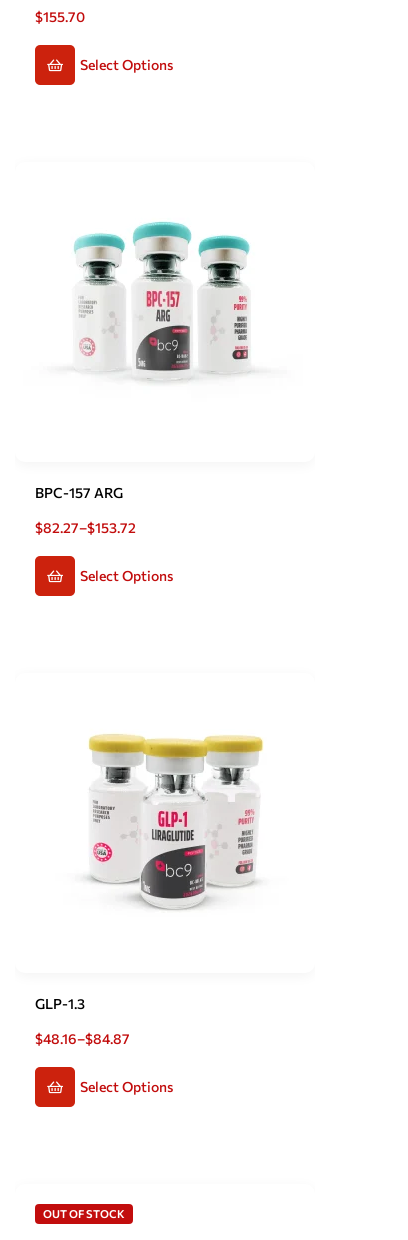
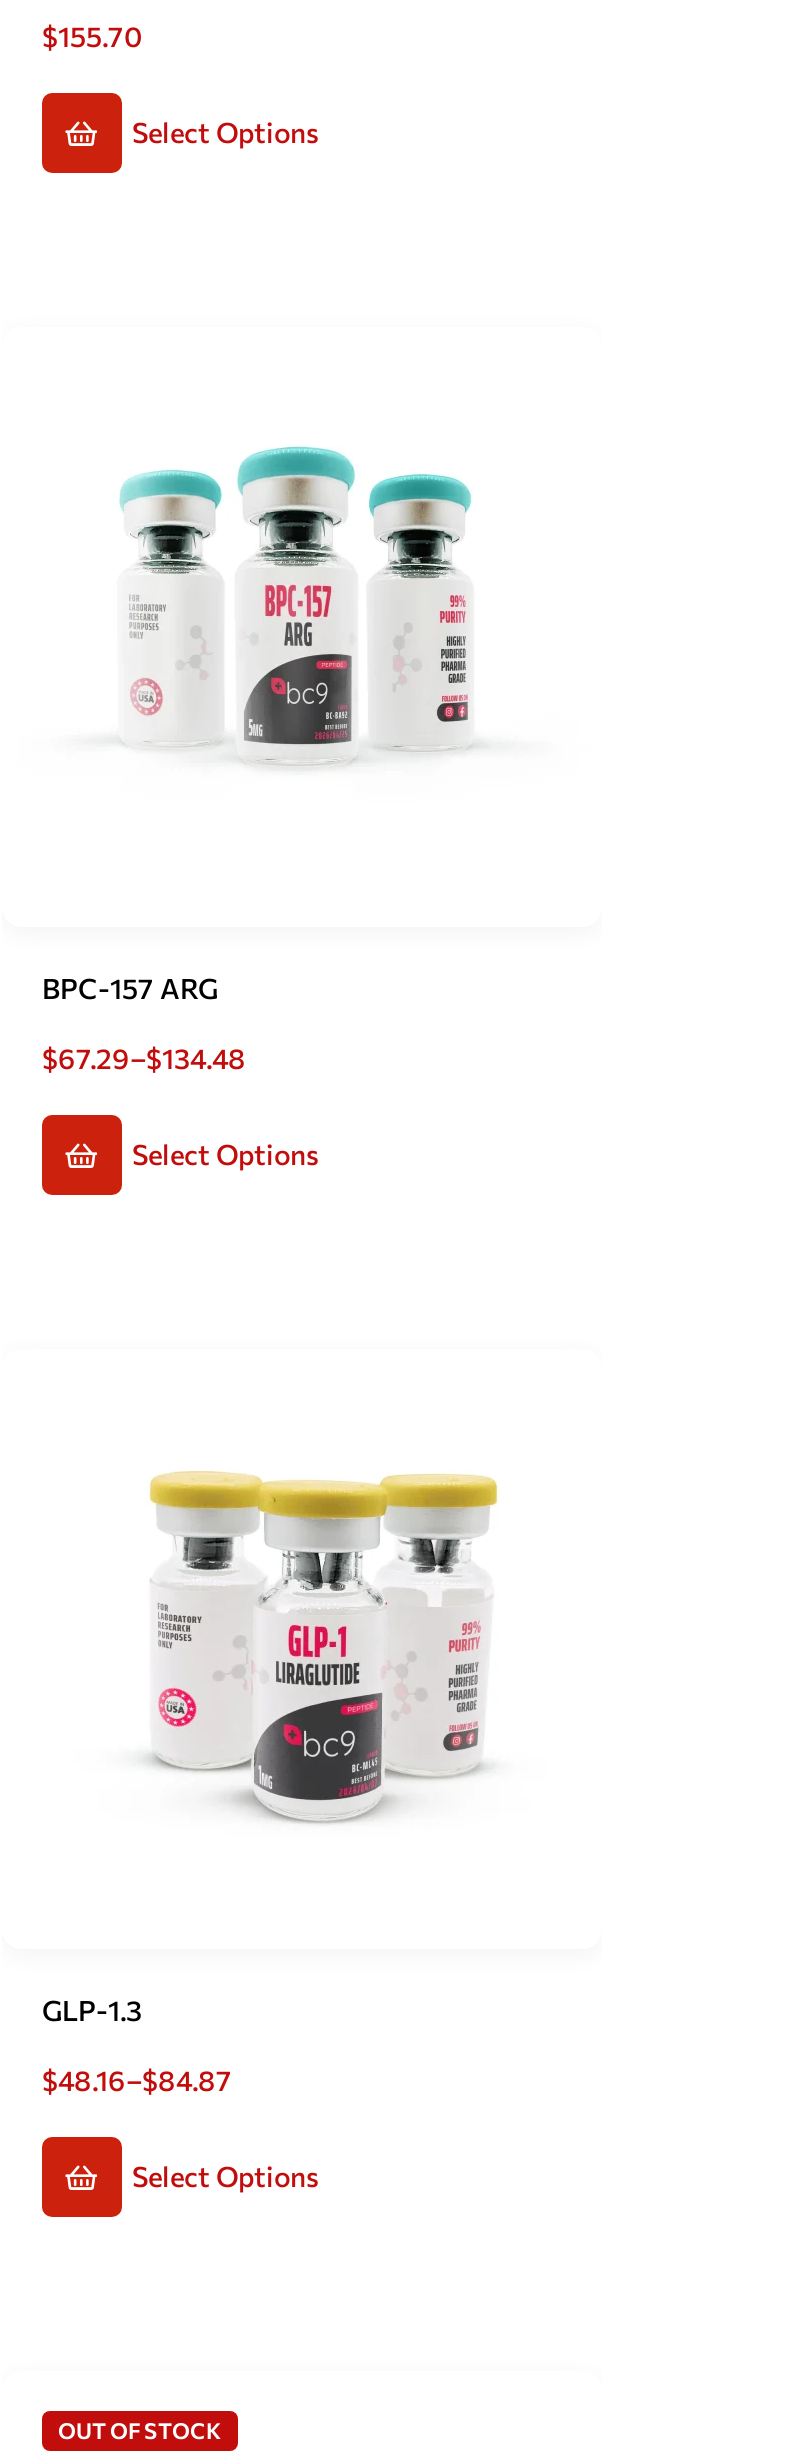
[35,519,136,536] $82.27–$153.72 -> [42,1042,246,1076] $67.29–$134.48

